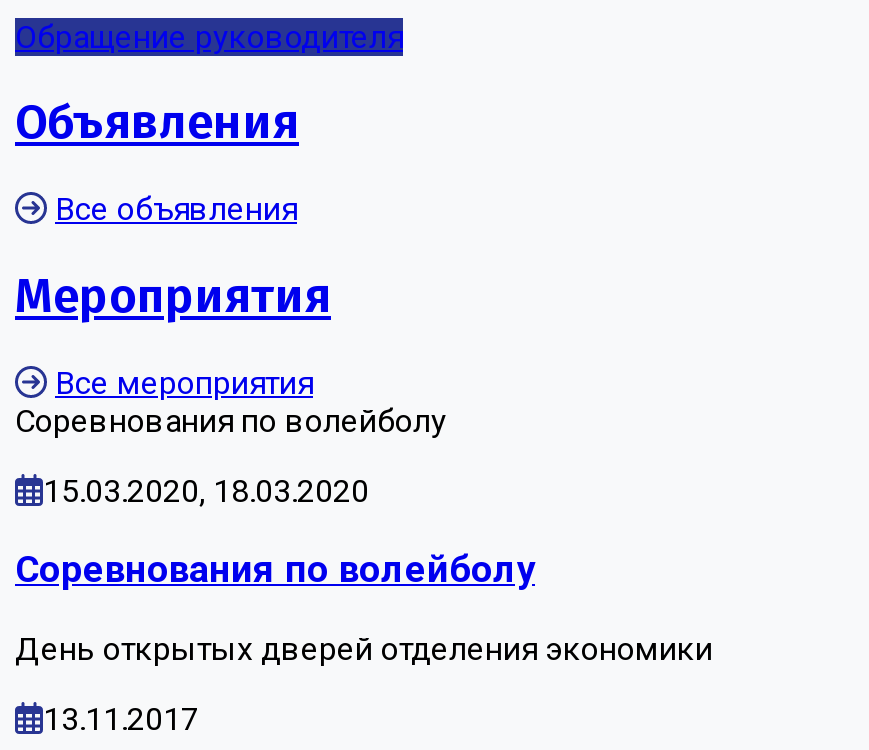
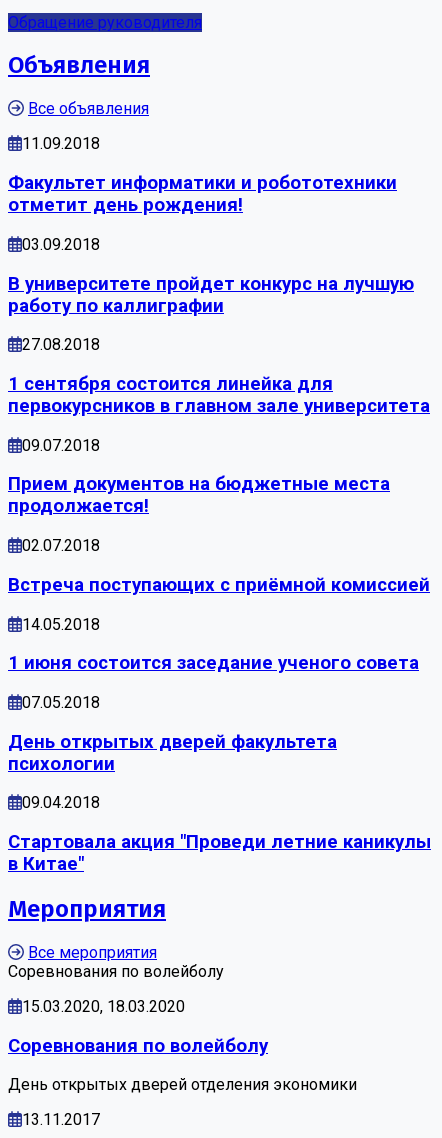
none -> [8,134,431,875] 11.09.2018 | Факультет информатики и робототехники | отметит день рождения! | 03.09.2018 | В университете пройдет конкурс на лучшую | работу по каллиграфии | 27.08.2018 | 1 сентября состоится линейка для | первокурсников в главном зале университета | 09.07.2018 | Прием документов на бюджетные места | продолжается! | 02.07.2018 | Встреча поступающих с приёмной комиссией | 14.05.2018 | 1 июня состоится заседание ученого совета | 07.05.2018 | День открытых дверей факультета | психологии | 09.04.2018 | Стартовала акция "Проведи летние каникулы | в Китае"

